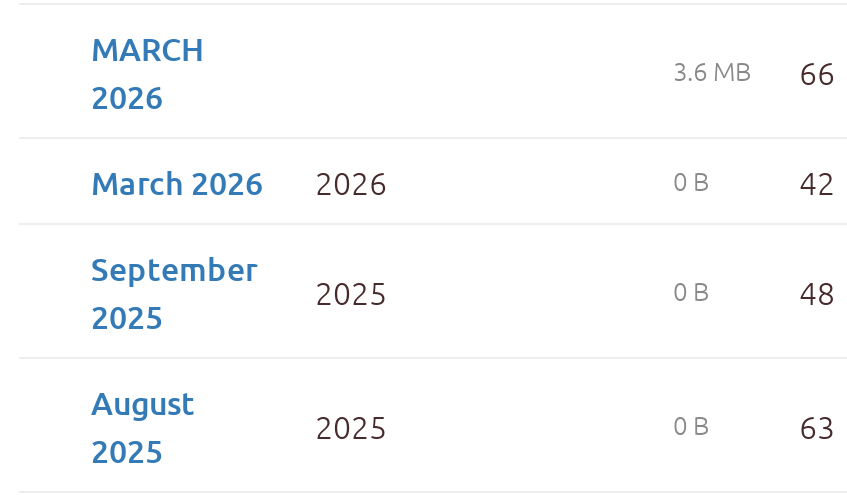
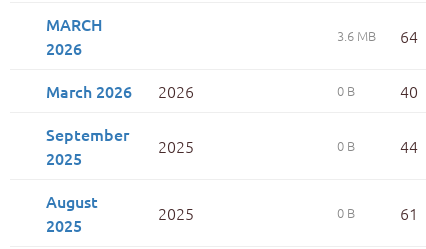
[673,48,835,92] 3.6 MB 66 -> [337,25,418,47] 3.6 MB 64
[799,158,835,202] 42 -> [400,80,418,102] 40
[799,268,835,312] 48 -> [400,135,418,157] 44
[799,402,835,446] 63 -> [400,202,418,224] 61

